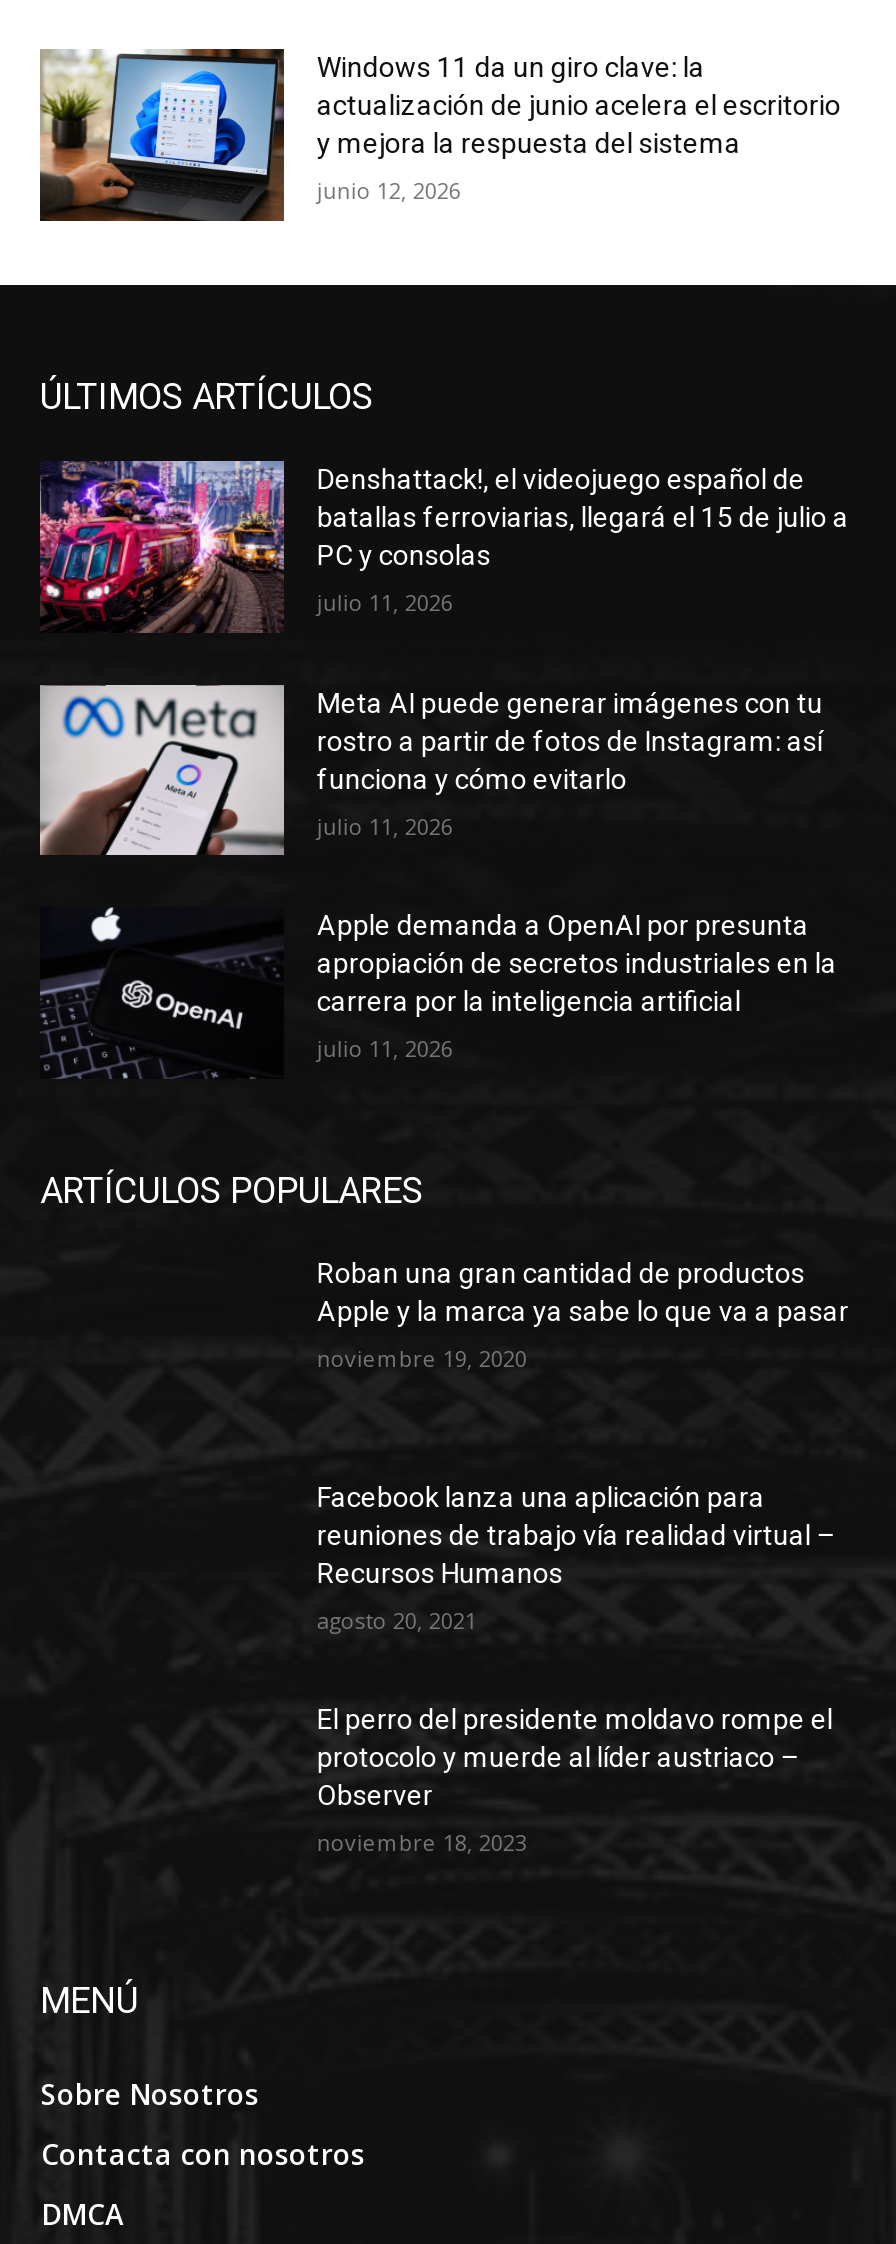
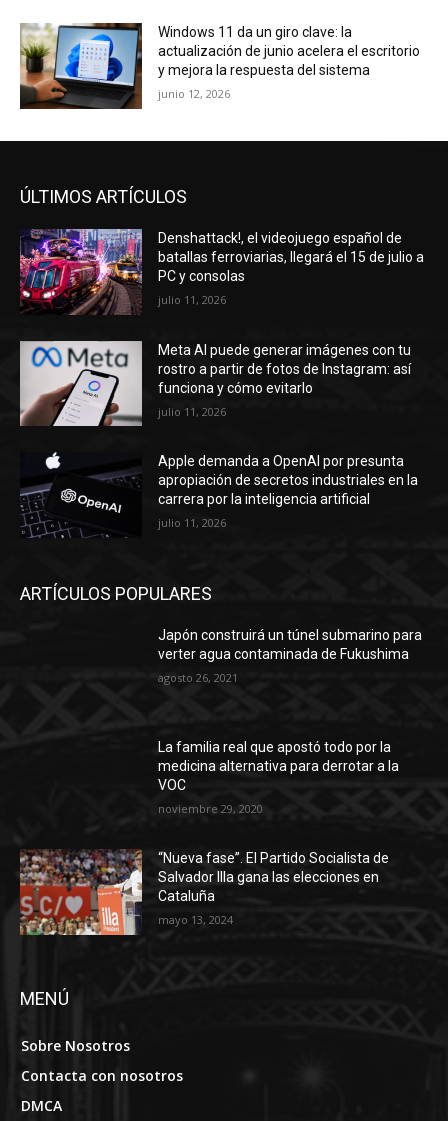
none -> [19,849,143,936] [image]
[317,1257,849,1327] Roban una gran cantidad de productos | Apple y la marca ya sabe lo que va a pasar -> [158,627,422,662] Japón construirá un túnel submarino para | verter agua contaminada de Fukushima
[317,1343,527,1373] noviembre 19, 2020 -> [158,670,238,685] agosto 26, 2021
[317,1480,835,1588] Facebook lanza una aplicación para | reuniones de trabajo vía realidad virtual – | Recursos Humanos -> [158,739,399,793] La familia real que apostó todo por la | medicina alternativa para derrotar a la | VOC
[317,1604,477,1634] agosto 20, 2021 -> [158,801,263,816] noviembre 29, 2020
[317,1704,833,1812] El perro del presidente moldavo rompe el | protocolo y muerde al líder austriaco – | Observer -> [158,850,389,904] “Nueva fase”. El Partido Socialista de | Salvador Illa gana las elecciones en | Cataluña
[317,1828,527,1858] noviembre 18, 2023 -> [158,912,233,927] mayo 13, 2024

